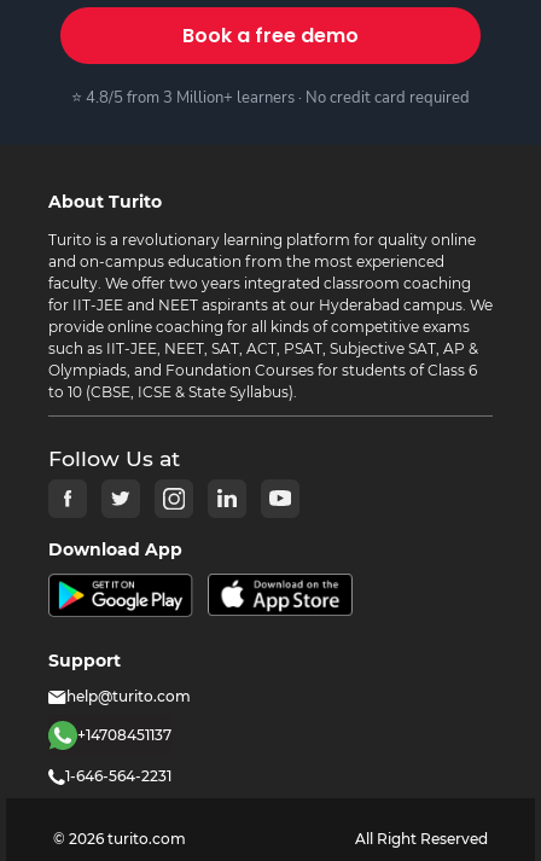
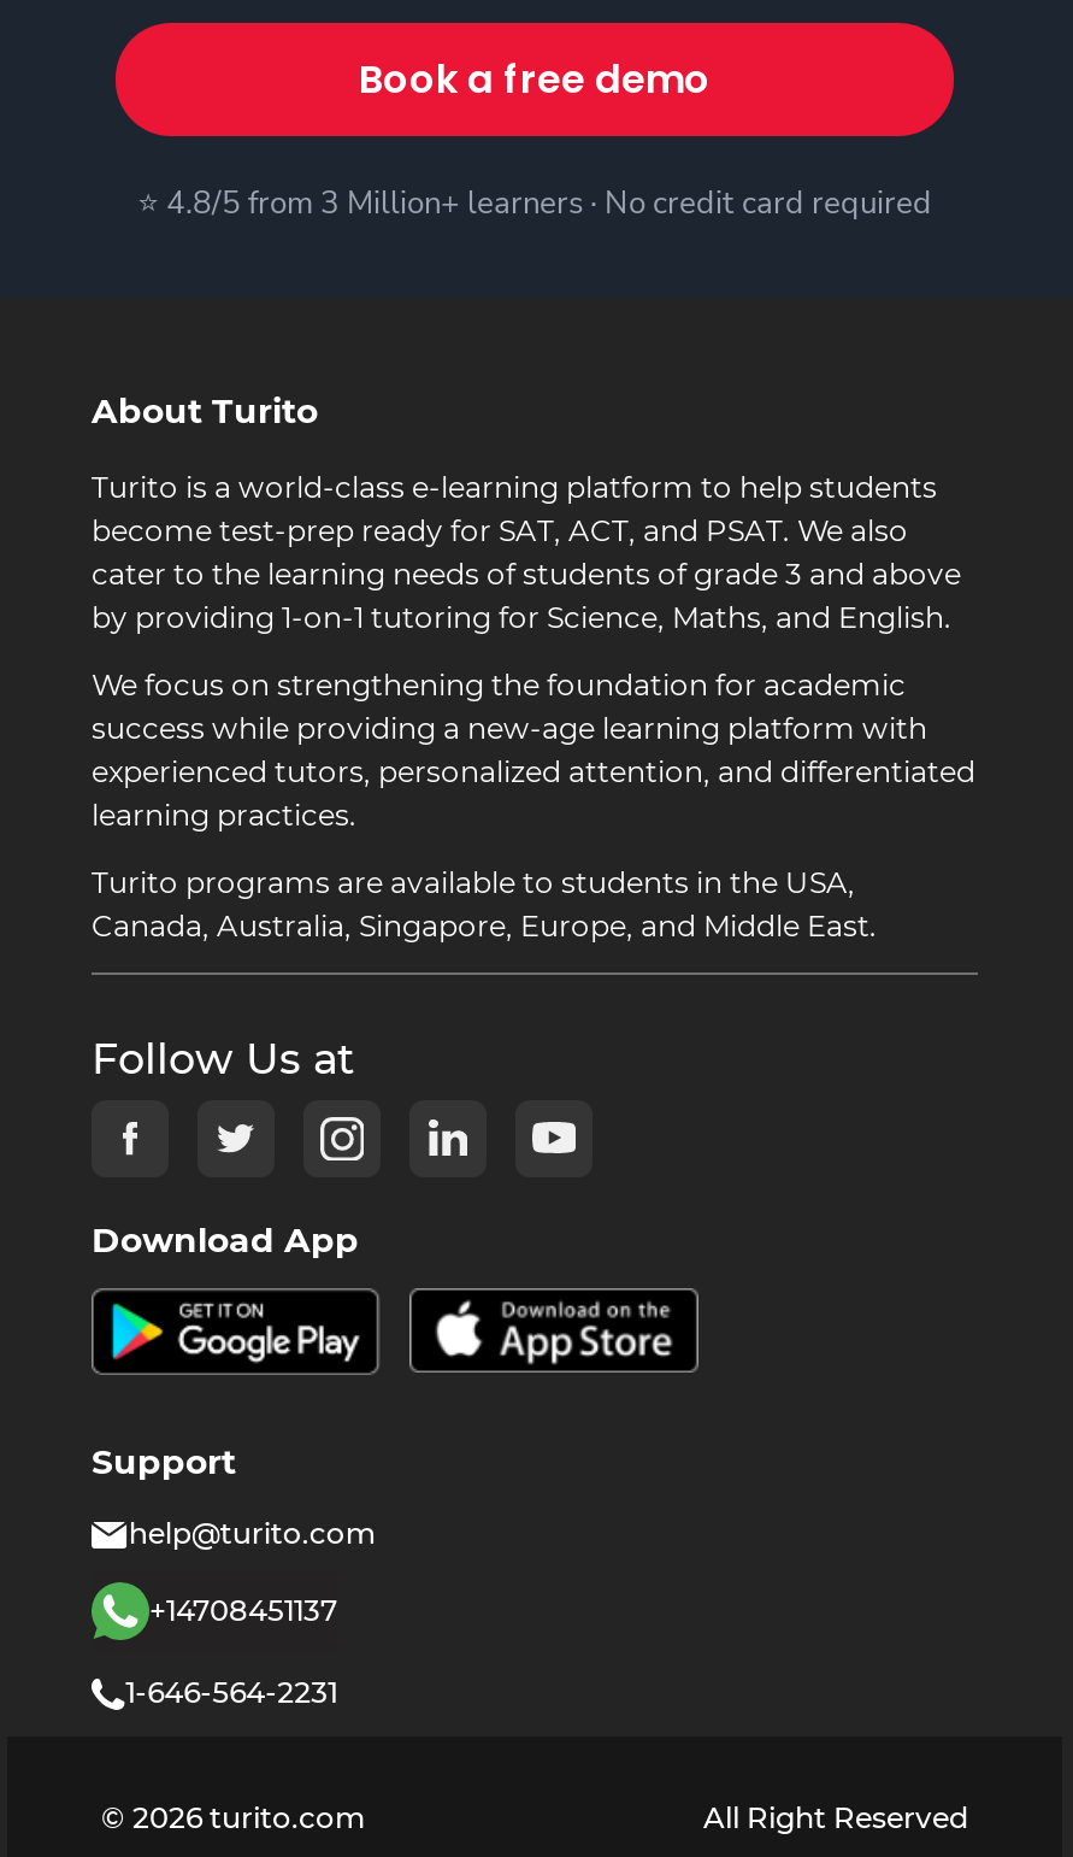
[48,230,493,401] Turito is a revolutionary learning platform for quality online | and on-campus education from the most experienced | faculty. We offer two years integrated classroom coaching | for IIT-JEE and NEET aspirants at our Hyderabad campus. We | provide online coaching for all kinds of competitive exams | such as IIT-JEE, NEET, SAT, ACT, PSAT, Subjective SAT, AP & | Olympiads, and Foundation Courses for students of Class 6 | to 10 (CBSE, ICSE & State Syllabus). -> [92,468,975,943] Turito is a world-class e-learning platform to help students | become test-prep ready for SAT, ACT, and PSAT. We also | cater to the learning needs of students of grade 3 and above | by providing 1-on-1 tutoring for Science, Maths, and English. | We focus on strengthening the foundation for academic | success while providing a new-age learning platform with | experienced tutors, personalized attention, and differentiated | learning practices. | Turito programs are available to students in the USA, | Canada, Australia, Singapore, Europe, and Middle East.

